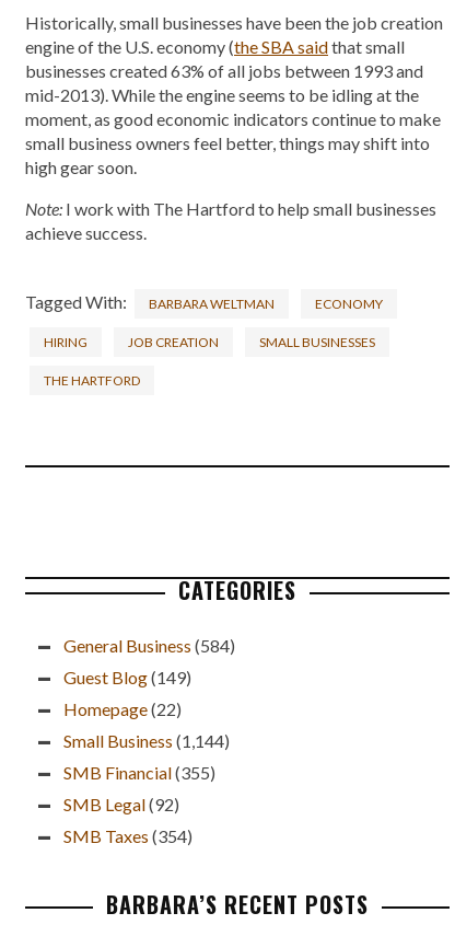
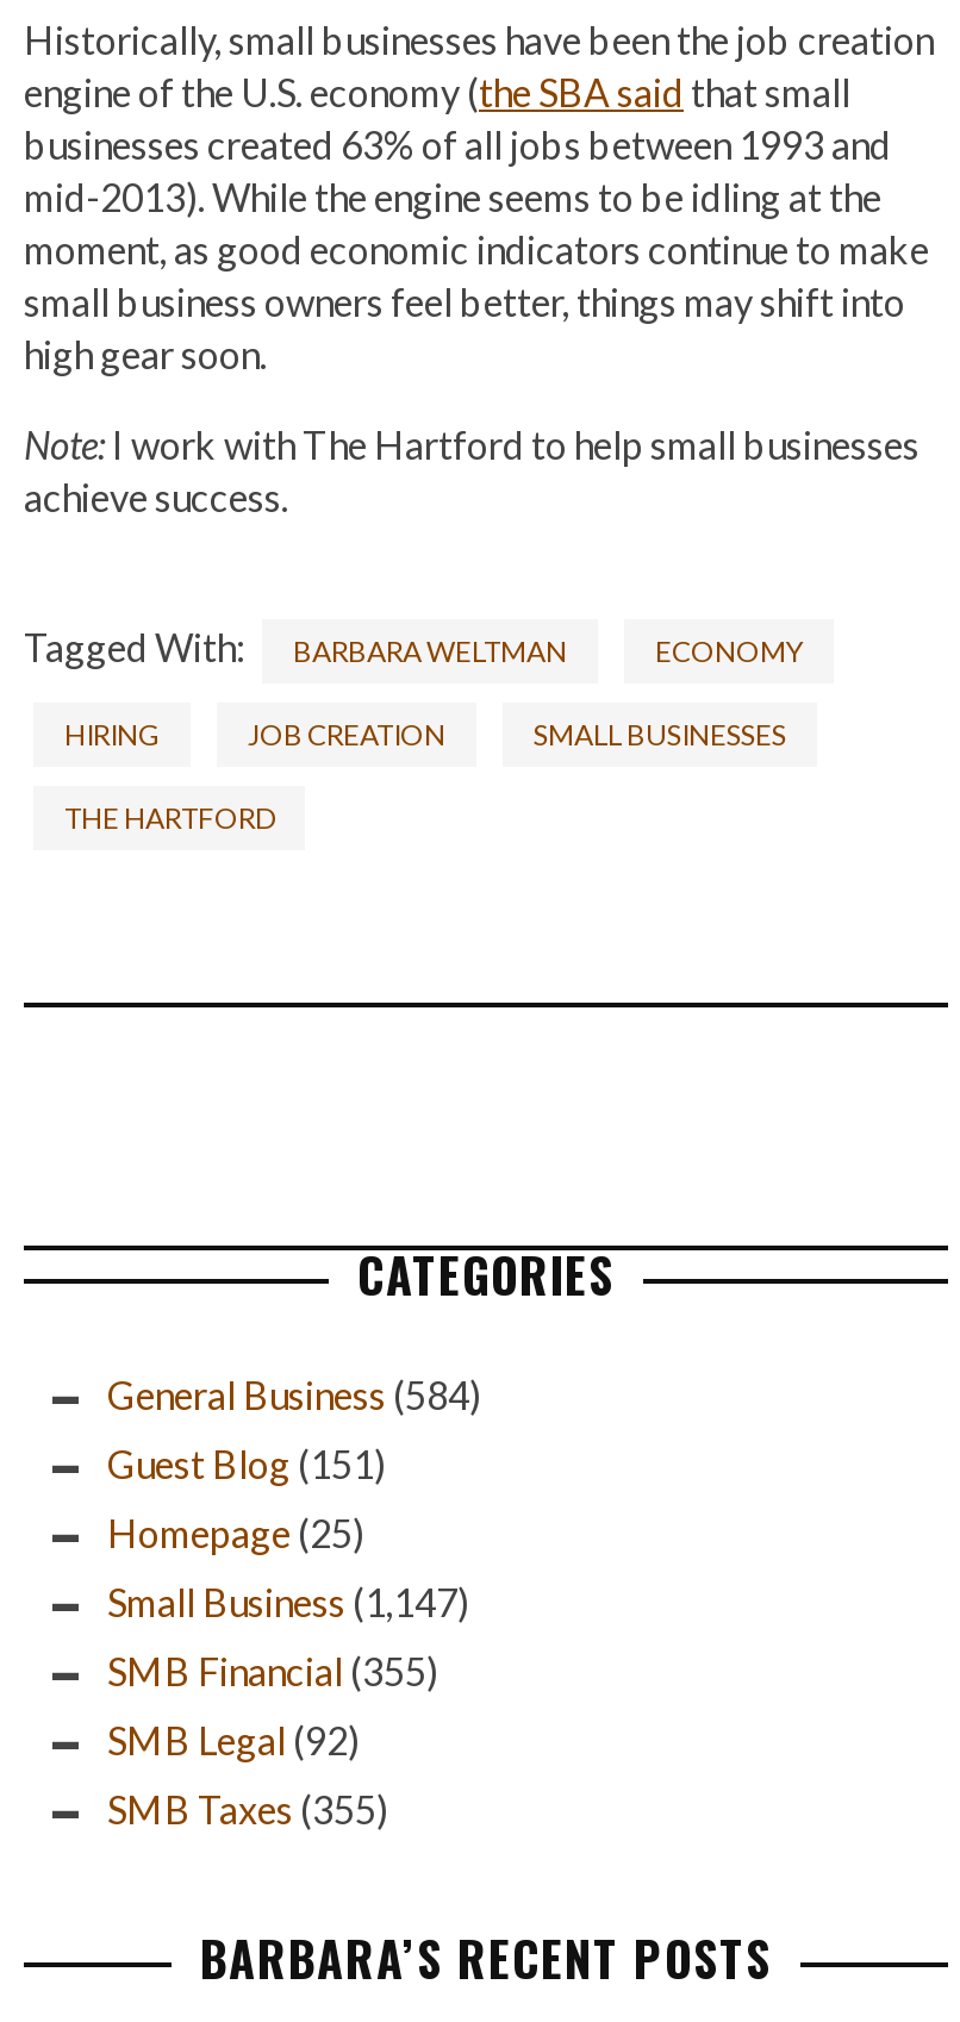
[63,666,191,687] Guest Blog (149) -> [107,1440,386,1485] Guest Blog (151)
[63,698,182,719] Homepage (22) -> [107,1509,364,1554] Homepage (25)
[63,730,230,750] Small Business (1,144) -> [107,1578,469,1623] Small Business (1,147)
[63,825,192,846] SMB Taxes (354) -> [107,1785,388,1830] SMB Taxes (355)

